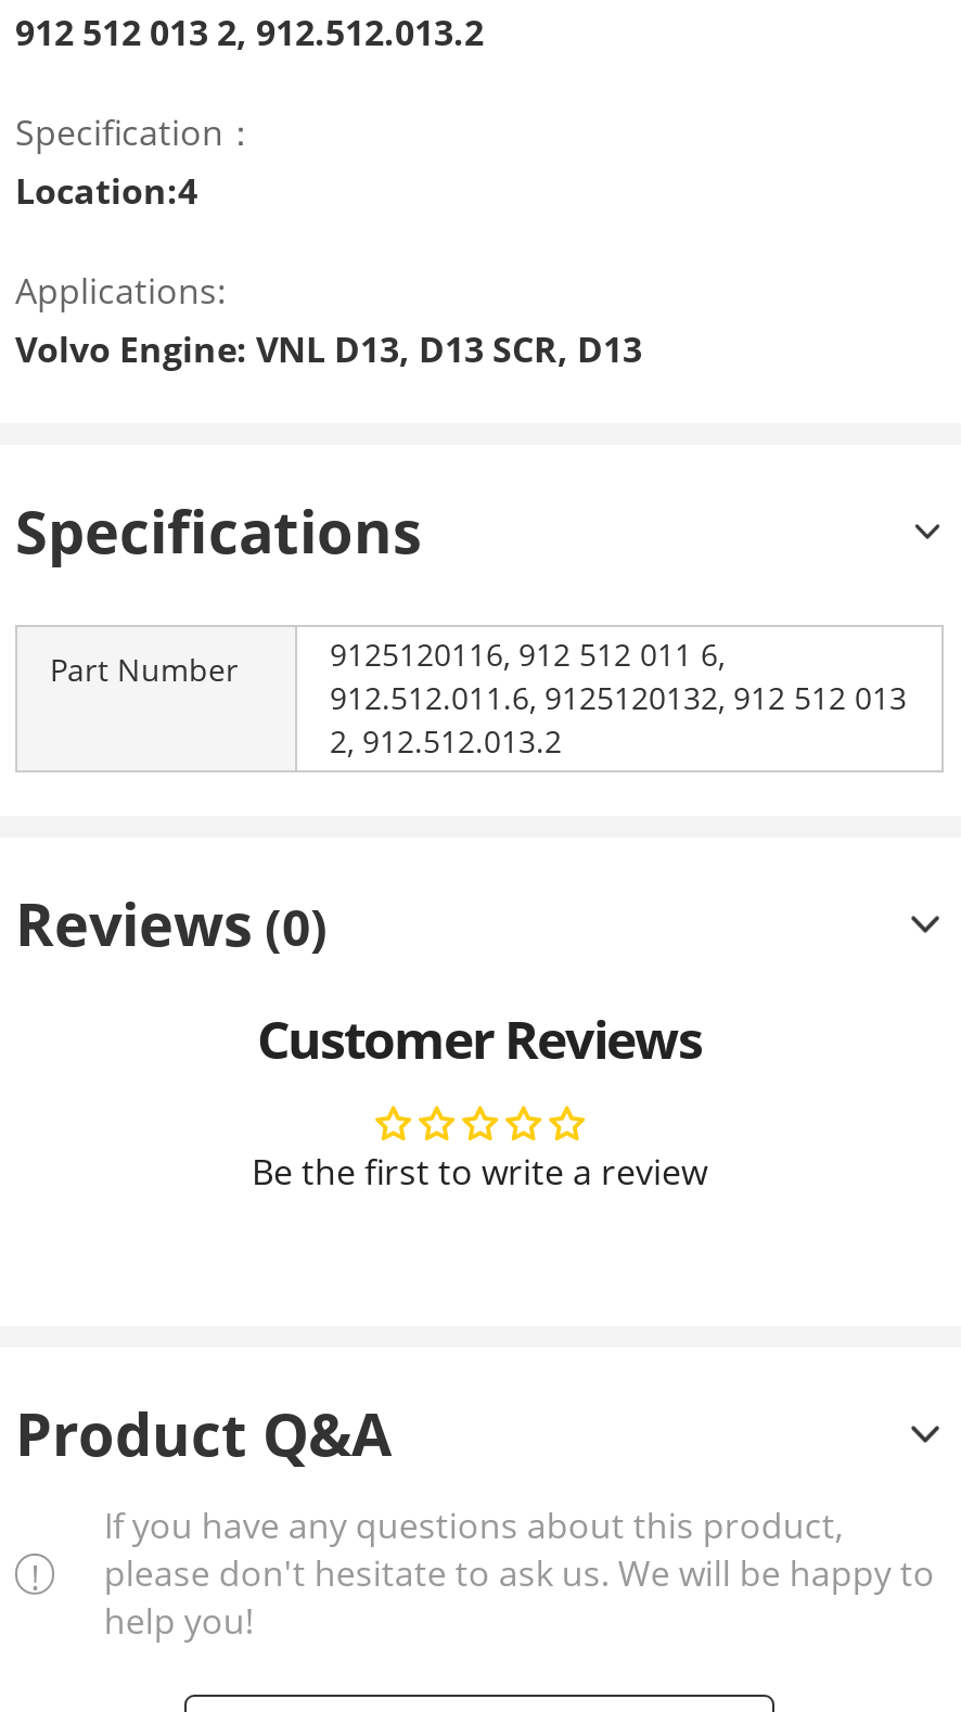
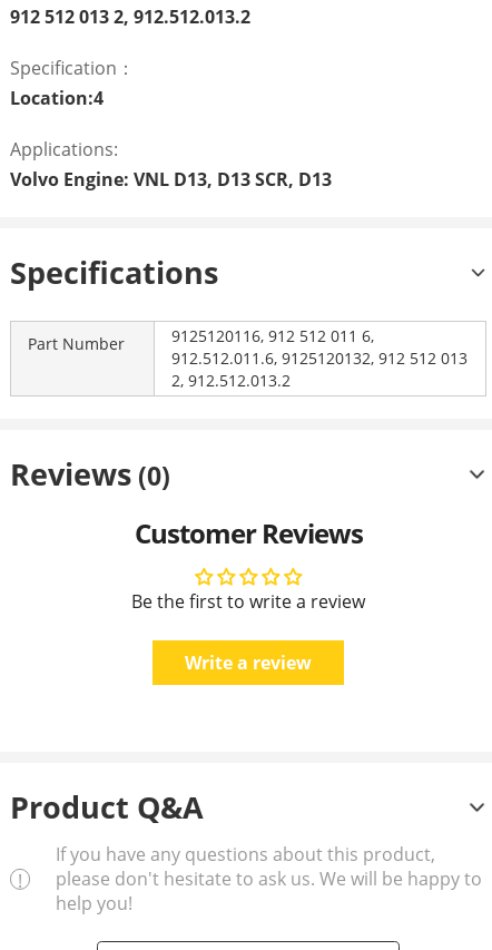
none -> [185,651,312,675] Write a review

